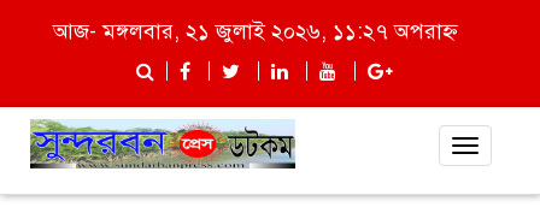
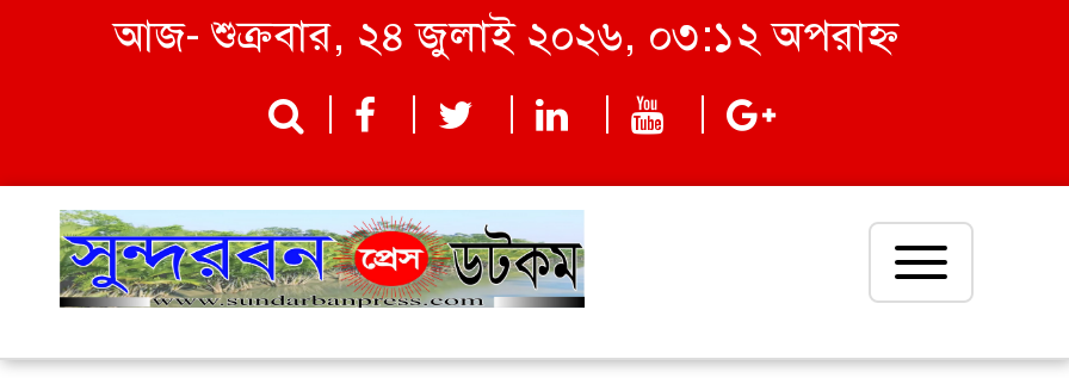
[53,18,458,45] আজ- মঙ্গলবার, ২১ জুলাই ২০২৬, ১১:২৭ অপরাহ্ন -> [113,10,898,62] আজ- শুক্রবার, ২৪ জুলাই ২০২৬, ০৩:১২ অপরাহ্ন

